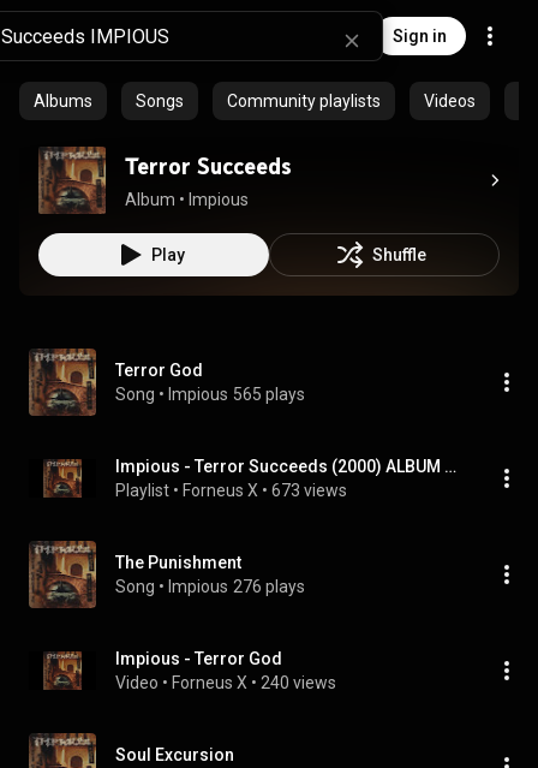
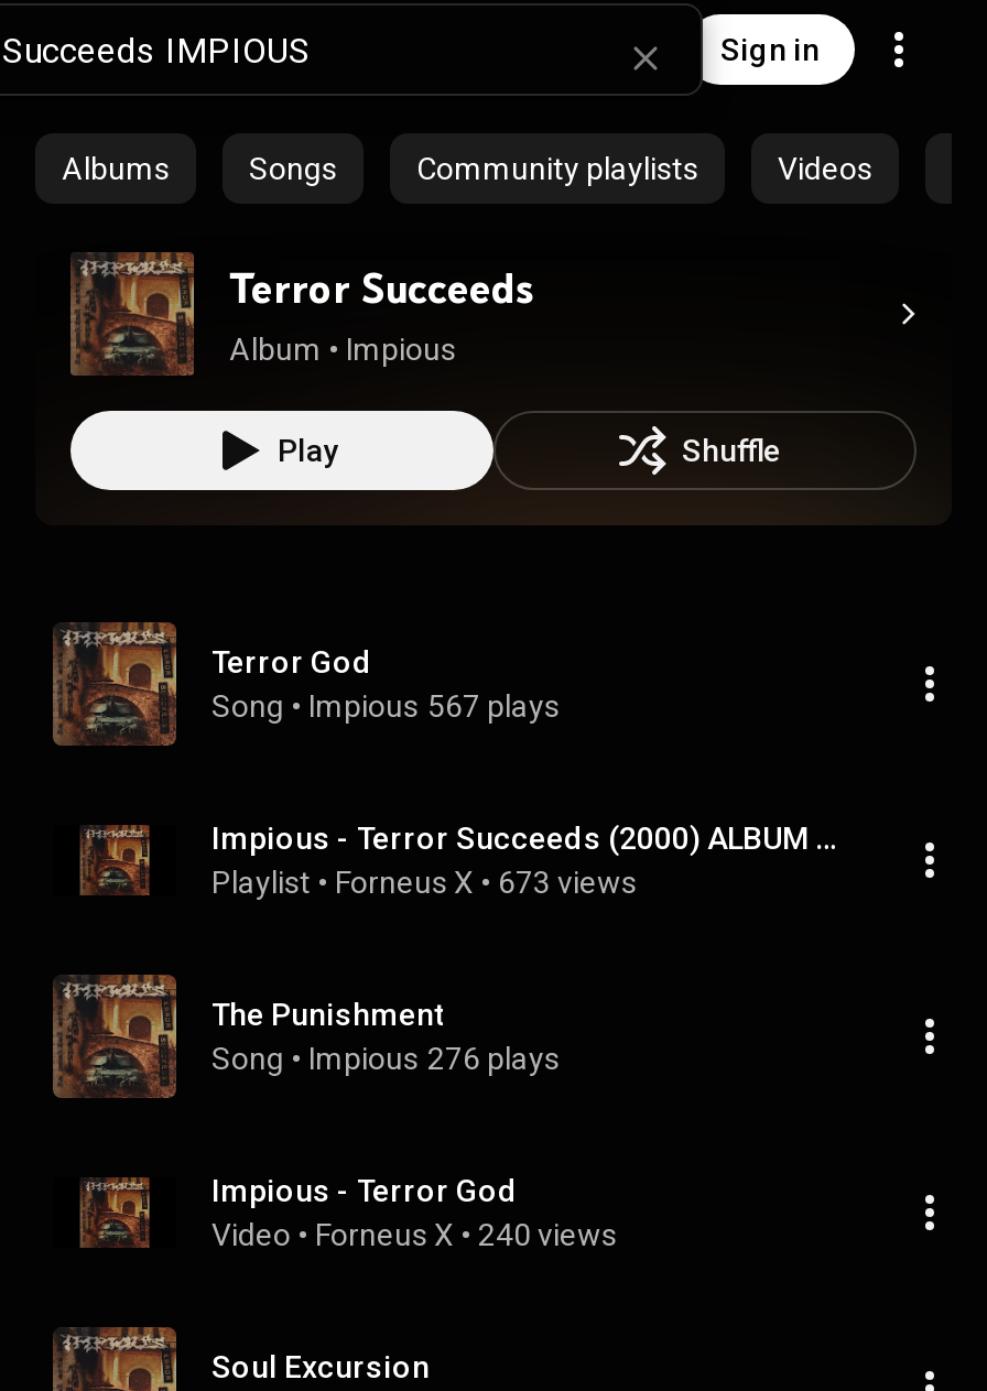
[115,385,305,404] Song • Impious 565 plays -> [211,688,560,724] Song • Impious 567 plays

